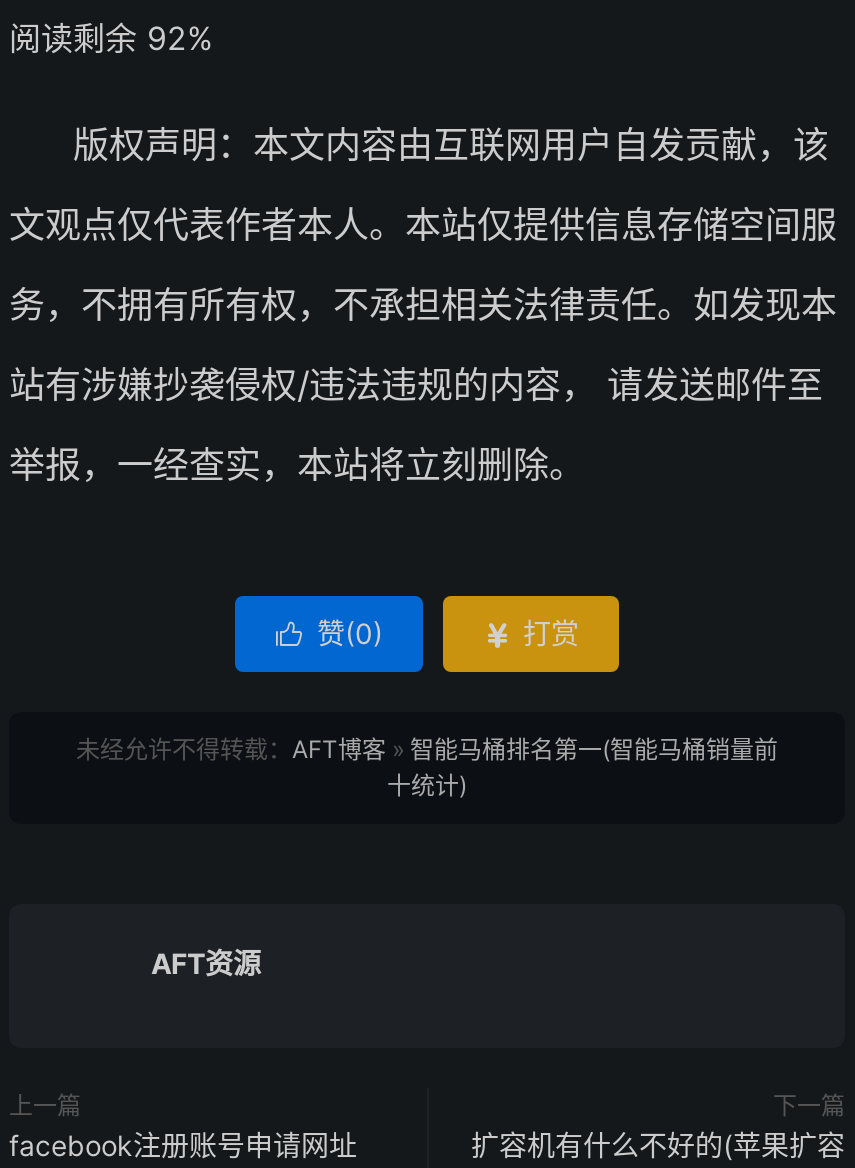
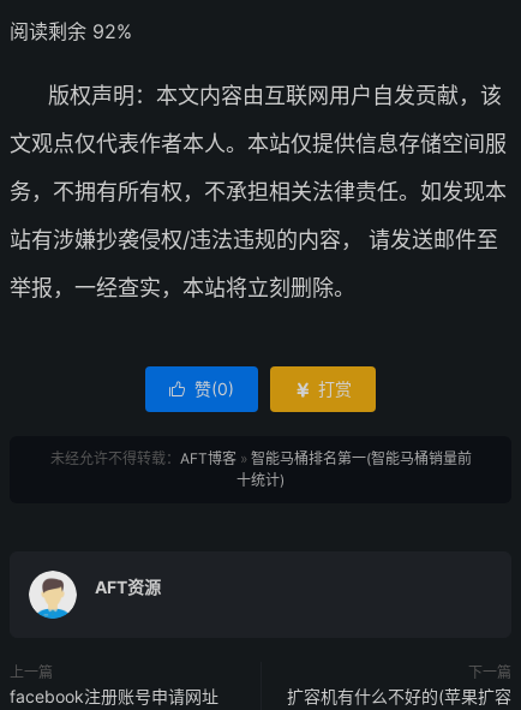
none -> [28,569,78,620] [image]

